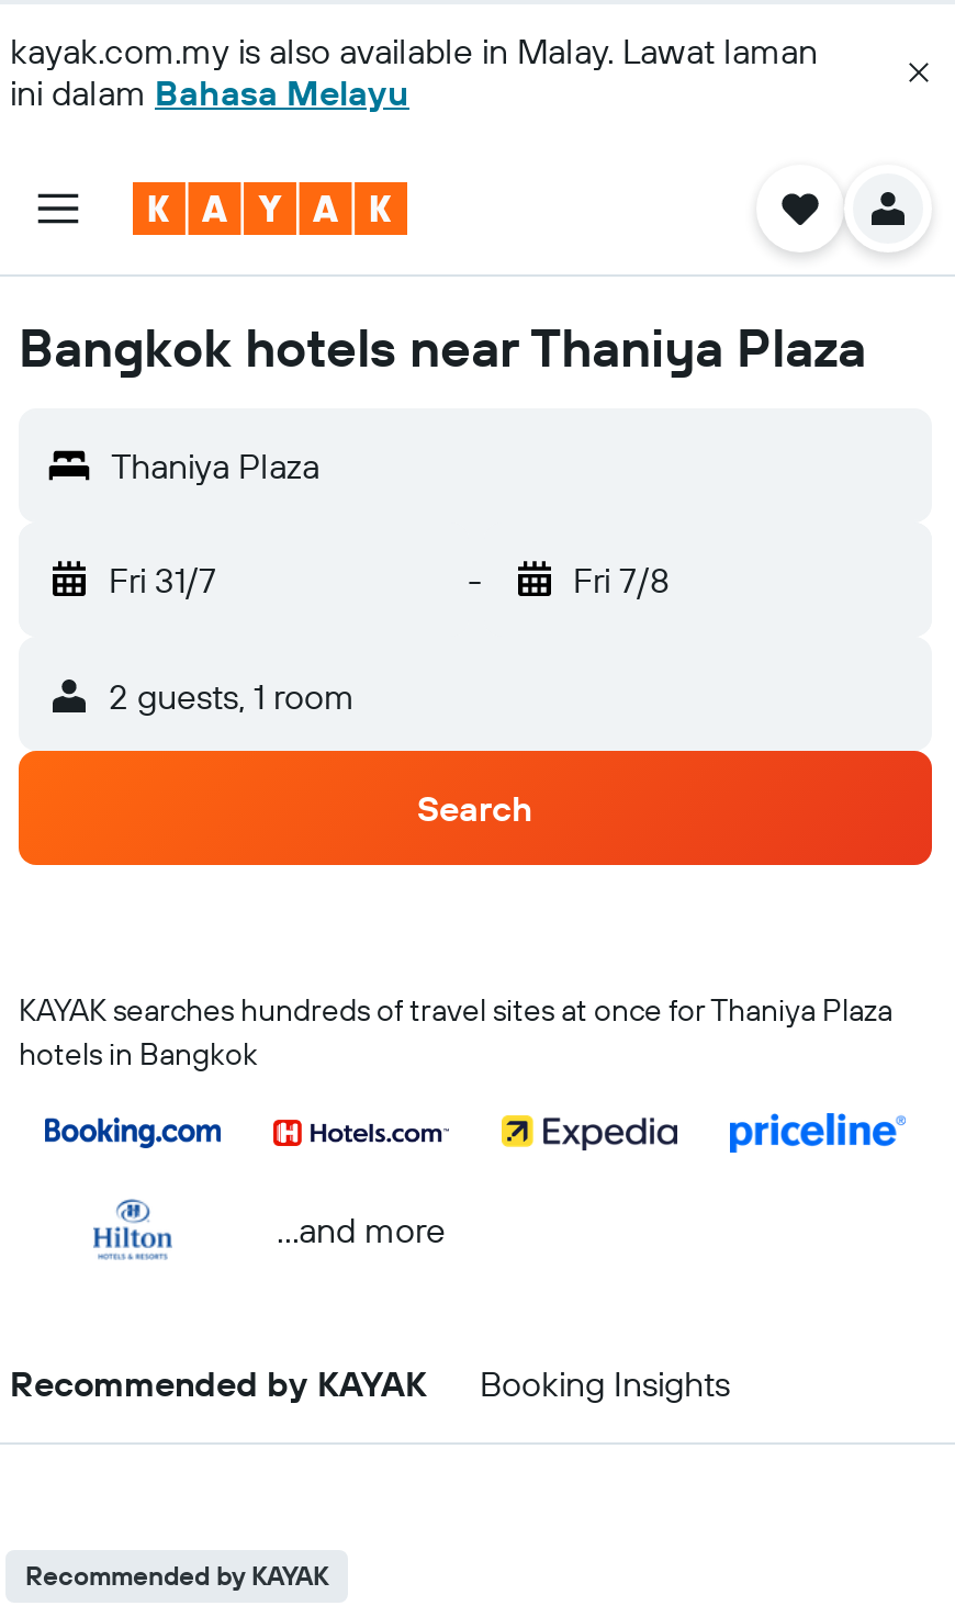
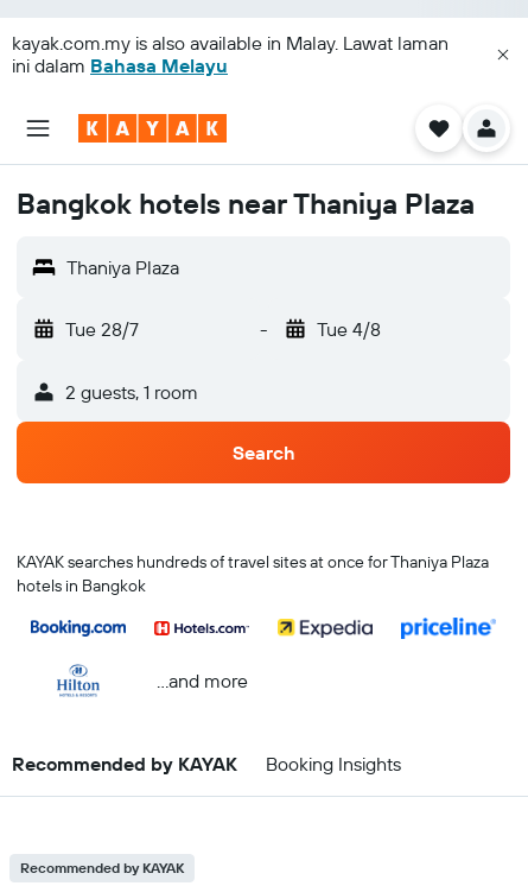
[109,558,216,602] Fri 31/7 -> [65,317,139,341] Tue 28/7
[573,558,670,602] Fri 7/8 -> [316,317,380,341] Tue 4/8

